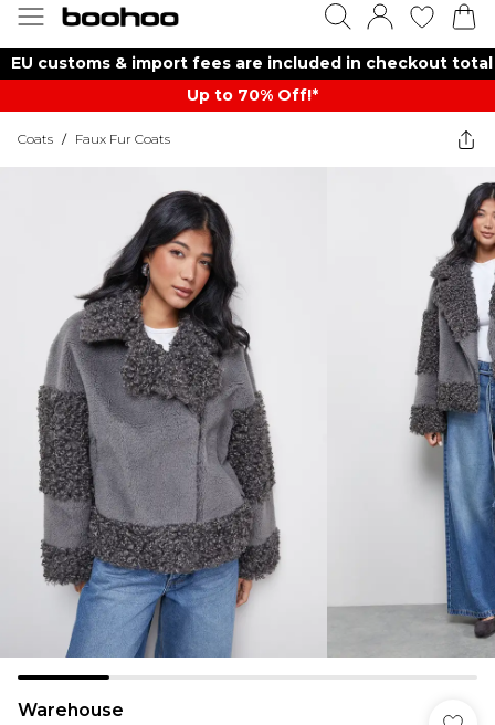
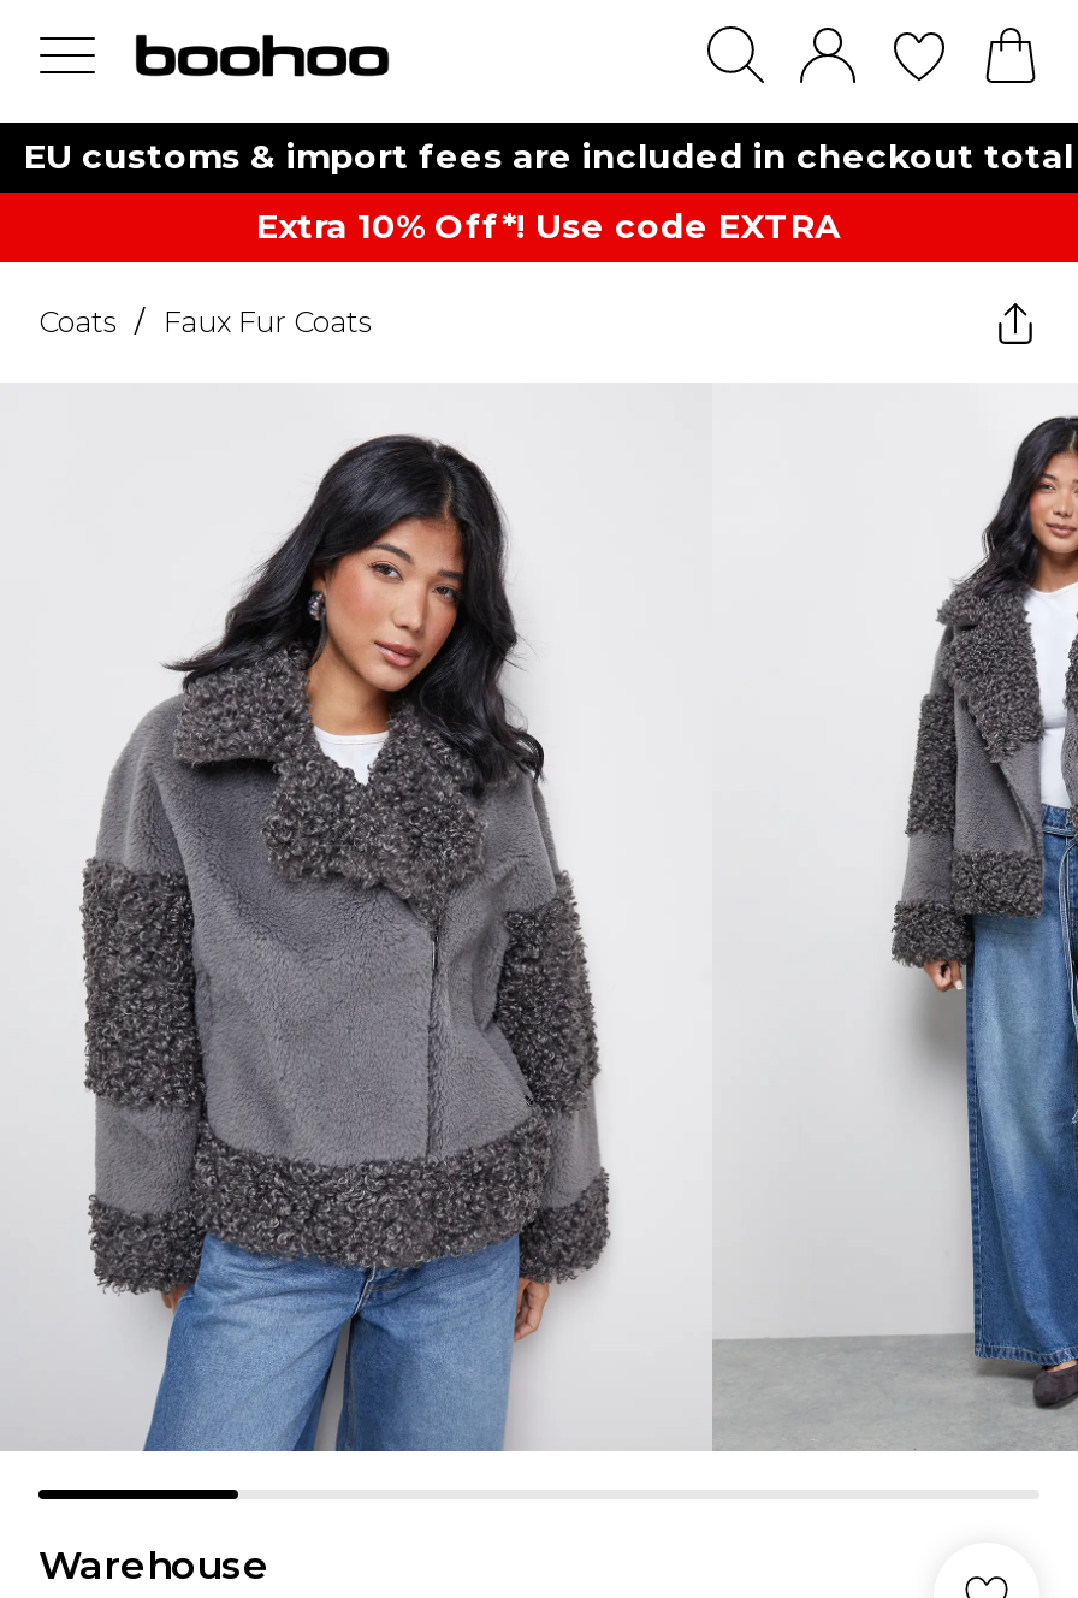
[186,85,318,105] Up to 70% Off!* -> [256,205,841,248] Extra 10% Off*! Use code EXTRA

